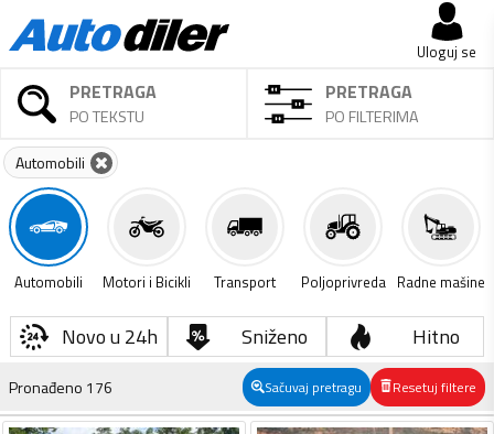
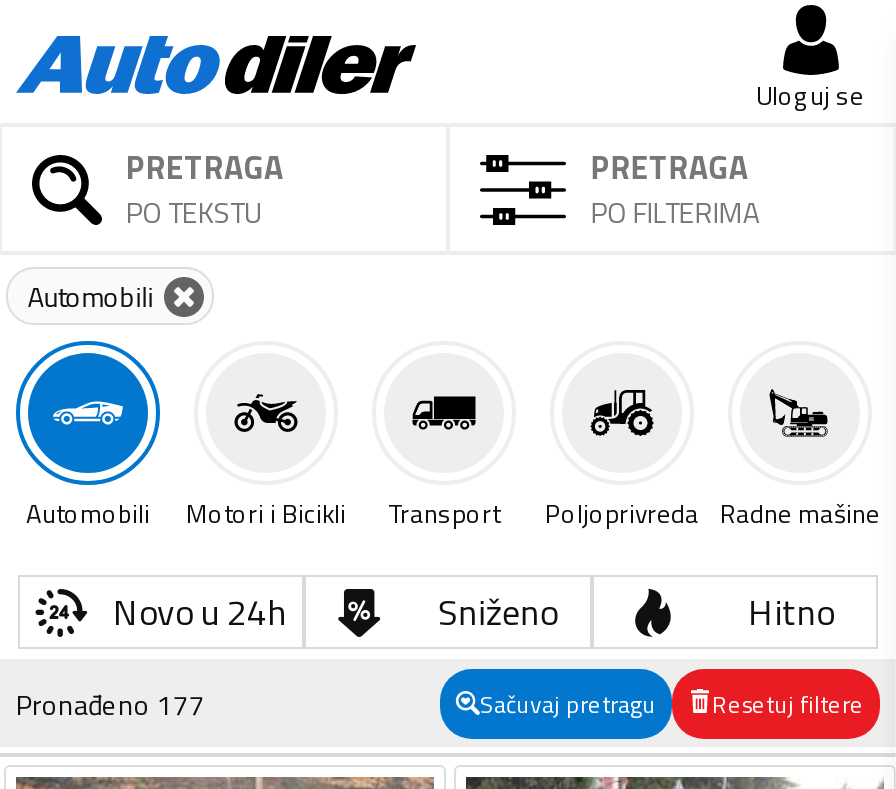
[9,376,112,399] Pronađeno 176 -> [16,683,204,725] Pronađeno 177

